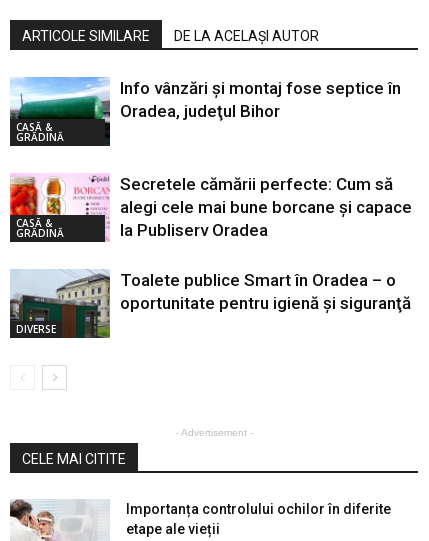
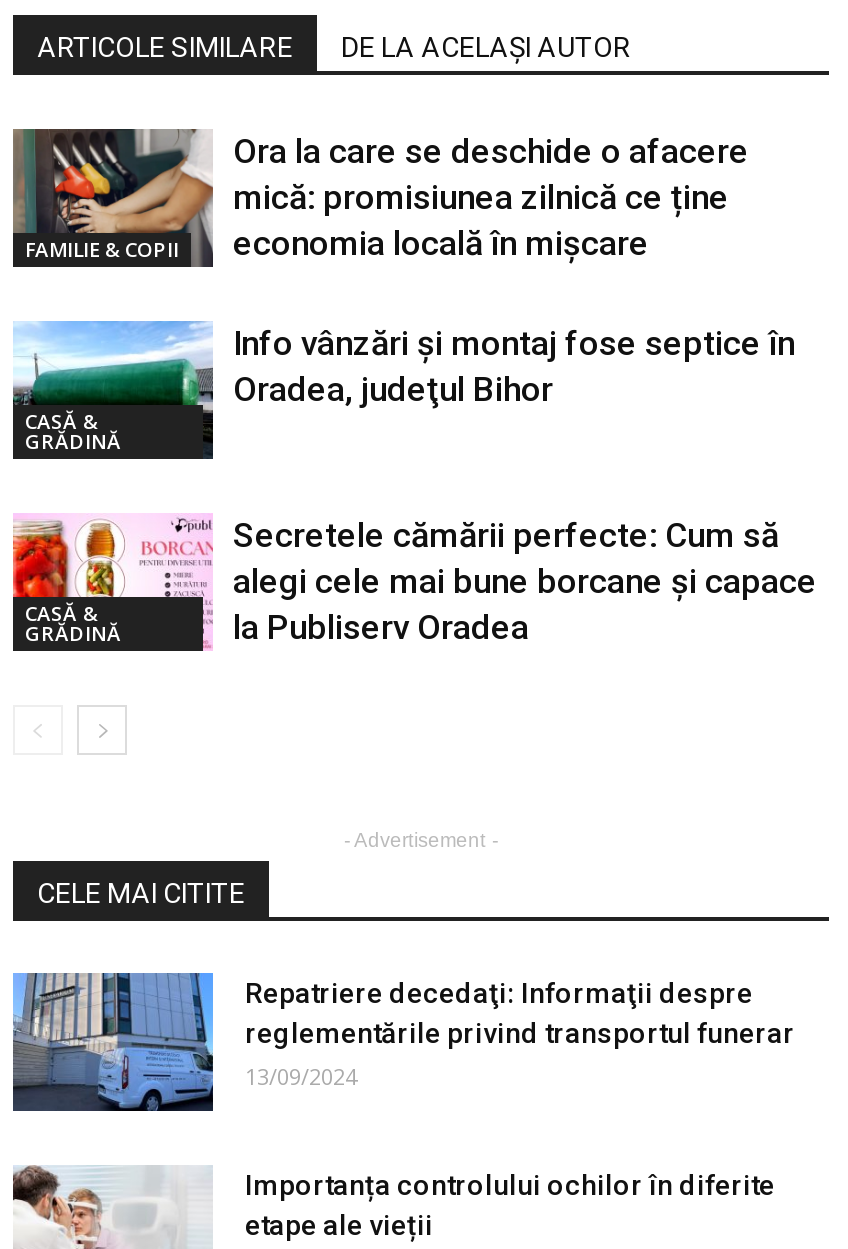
none -> [11,127,205,263] [image] | FAMILIE & COPII
none -> [233,131,749,263] Ora la care se deschide o afacere | mică: promisiunea zilnică ce ține | economia locală în mișcare
[9,269,111,338] [image] | DIVERSE -> none
[120,270,411,313] Toalete publice Smart în Oradea – o | oportunitate pentru igienă şi siguranţă -> none
none -> [11,971,795,1111] [image] | Repatriere decedaţi: Informaţii despre | reglementările privind transportul funerar | 13/09/2024

